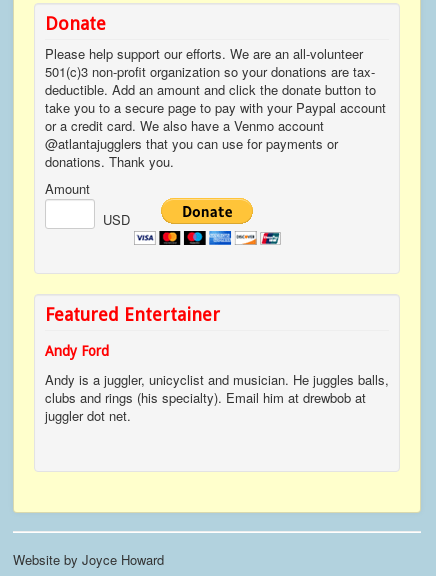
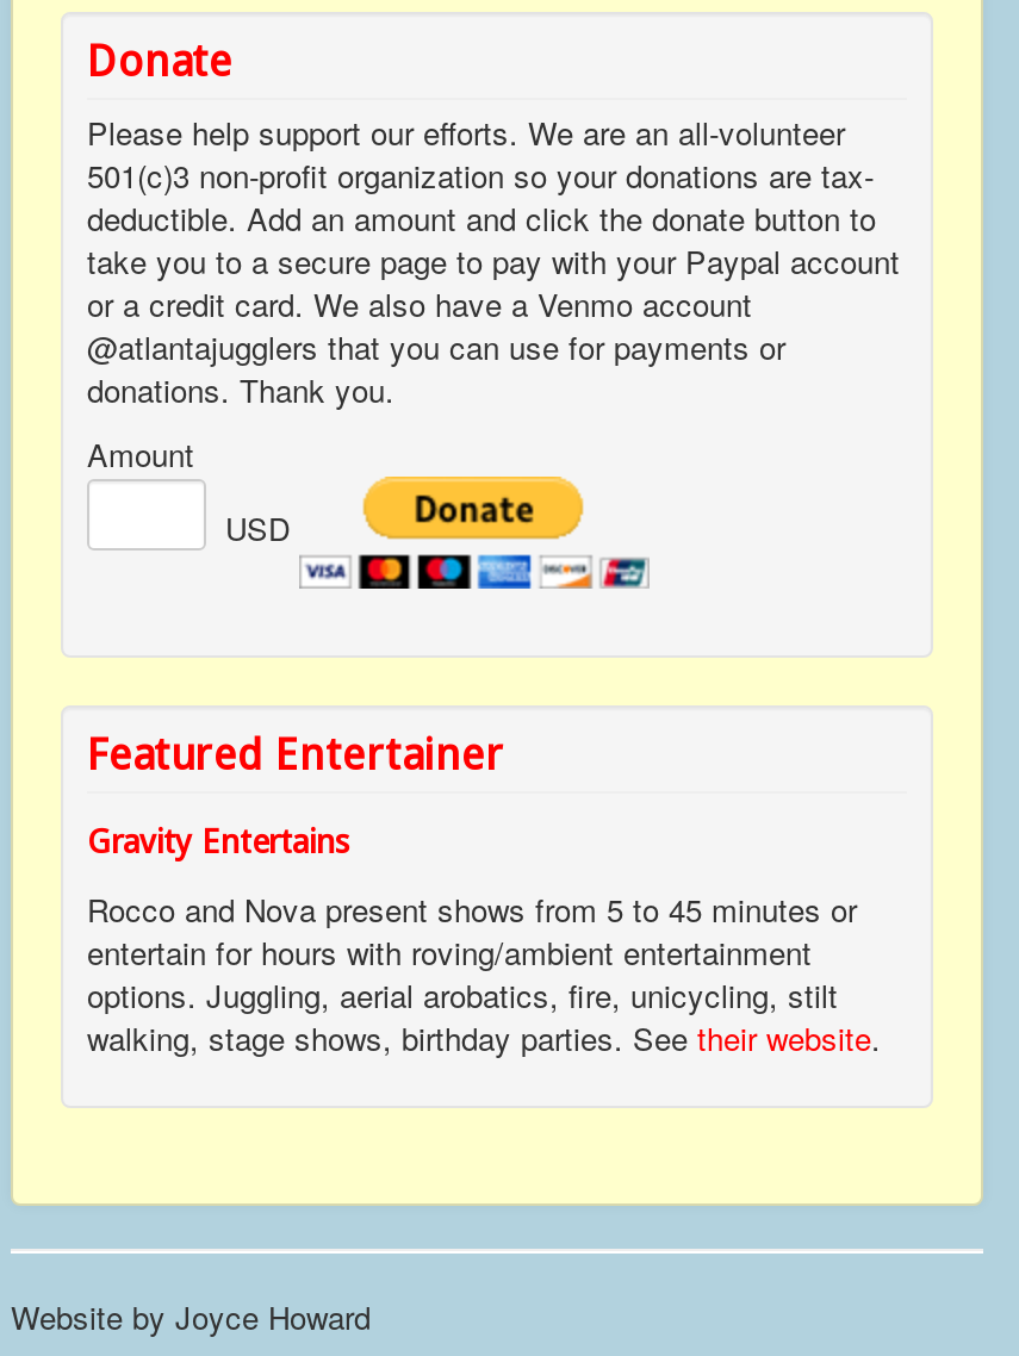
[45,343,109,359] Andy Ford -> [87,823,349,861] Gravity Entertains
[45,370,389,425] Andy is a juggler, unicyclist and musician. He juggles balls, | clubs and rings (his specialty). Email him at drewbob at | juggler dot net. -> [87,887,881,1061] Rocco and Nova present shows from 5 to 45 minutes or | entertain for hours with roving/ambient entertainment | options. Juggling, aerial arobatics, fire, unicycling, stilt | walking, stage shows, birthday parties. Seetheir website.

